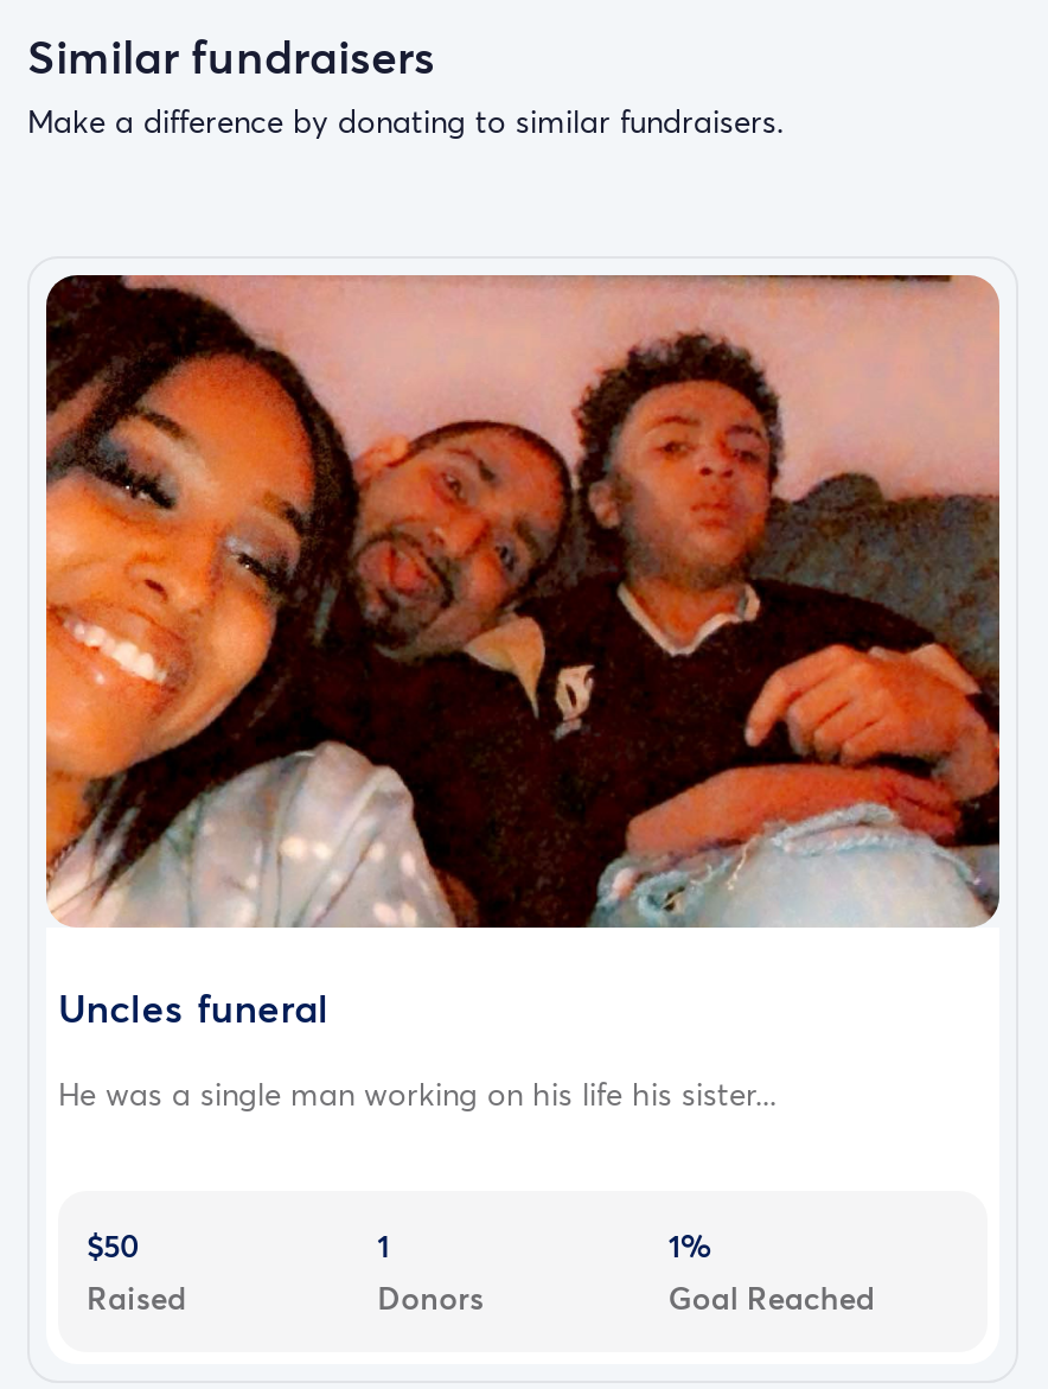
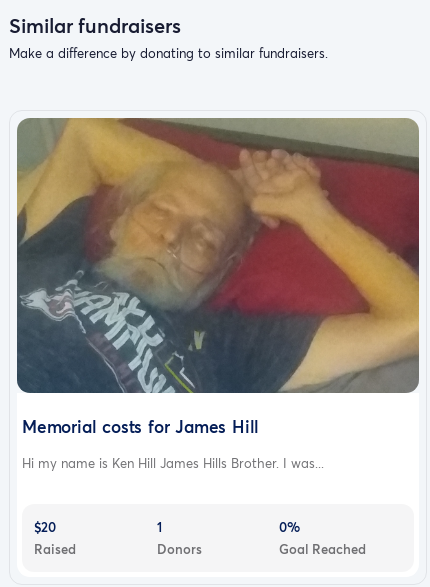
[44,275,1002,1034] [image] | Uncles funeral -> [16,117,420,438] [image] | Memorial costs for James Hill
[58,1072,777,1114] He was a single man working on his life his sister... -> [22,454,324,472] Hi my name is Ken Hill James Hills Brother. I was...
[87,1223,139,1266] $50 -> [34,518,56,536] $20
[668,1223,711,1266] 1% -> [279,518,300,536] 0%

